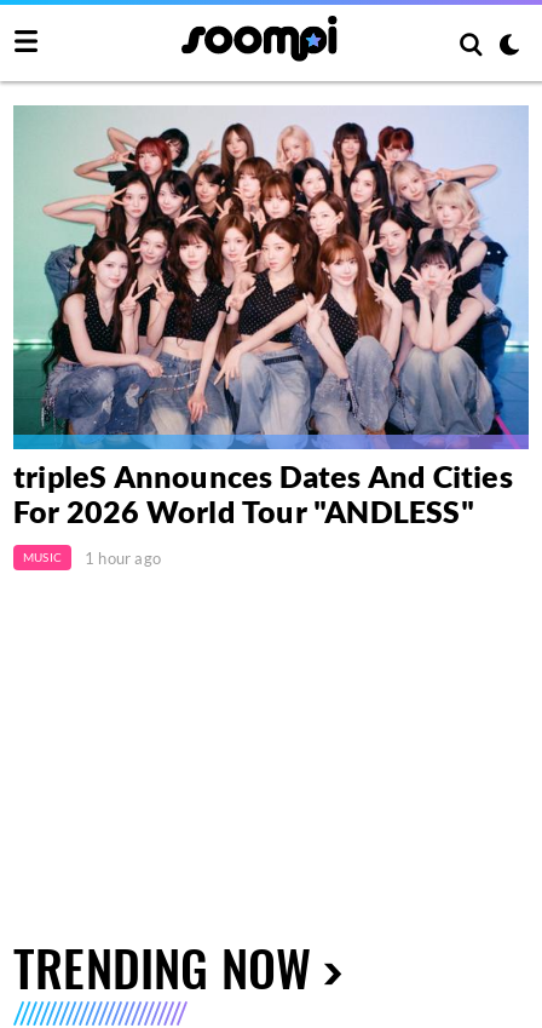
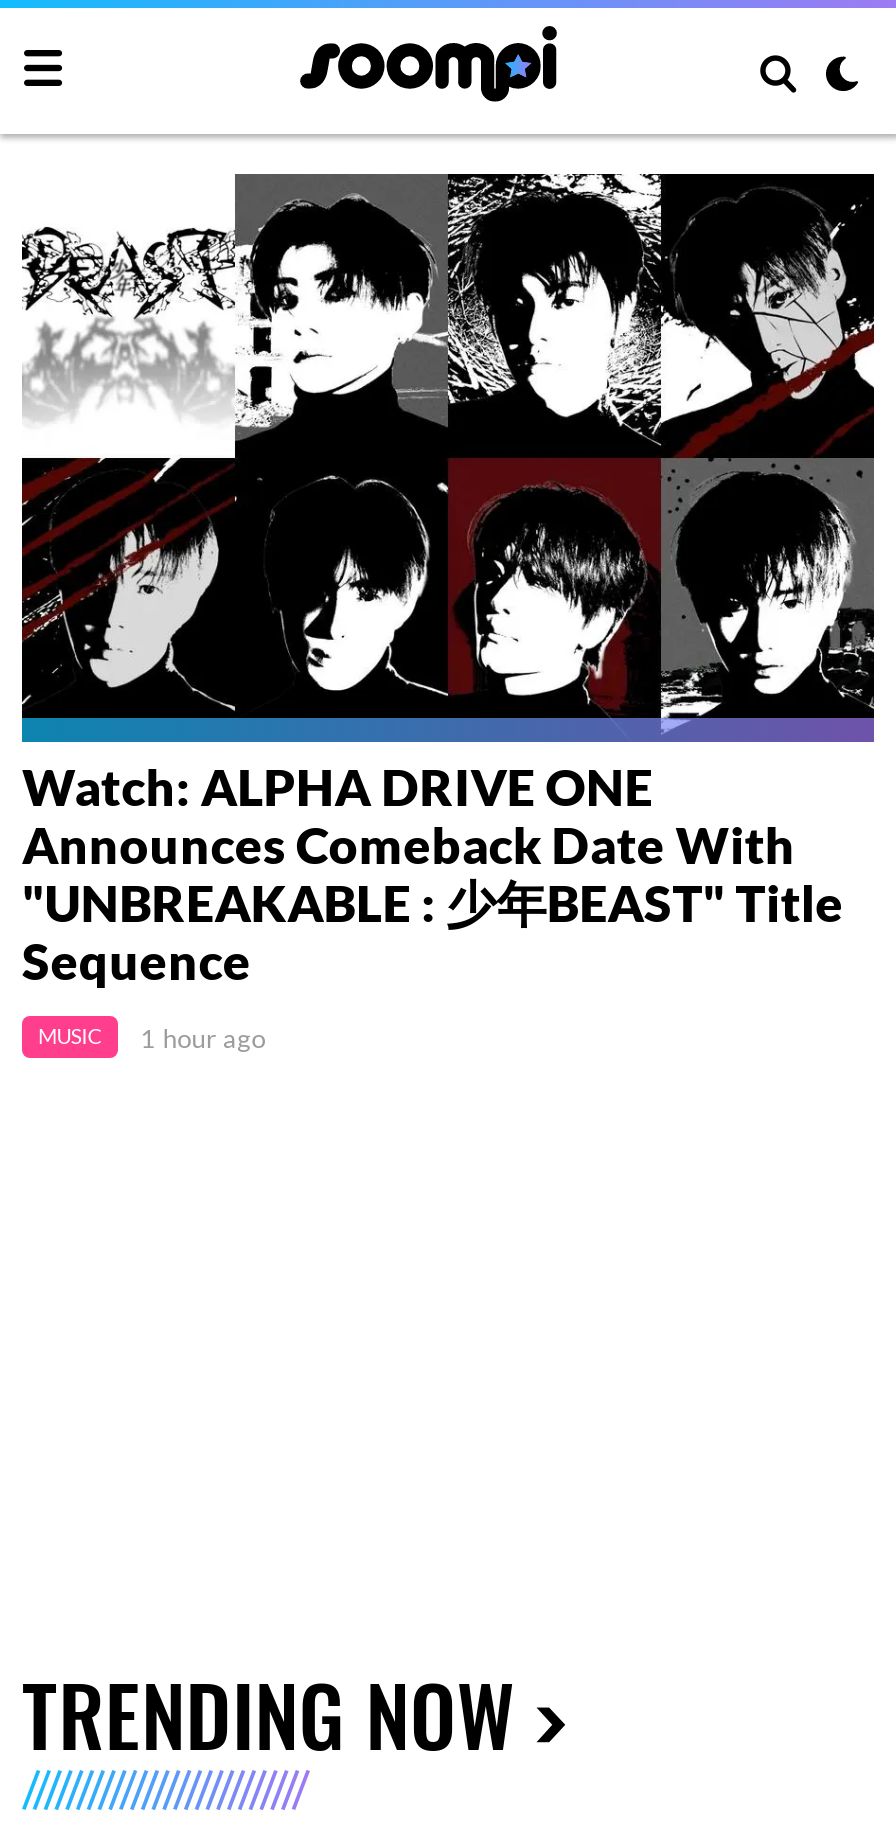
[12,104,530,529] [image] | tripleS Announces Dates And Cities | For 2026 World Tour "ANDLESS" -> [20,172,876,989] [image] | Watch: ALPHA DRIVE ONE | Announces Comeback Date With | "UNBREAKABLE : 少年BEAST" Title | Sequence

